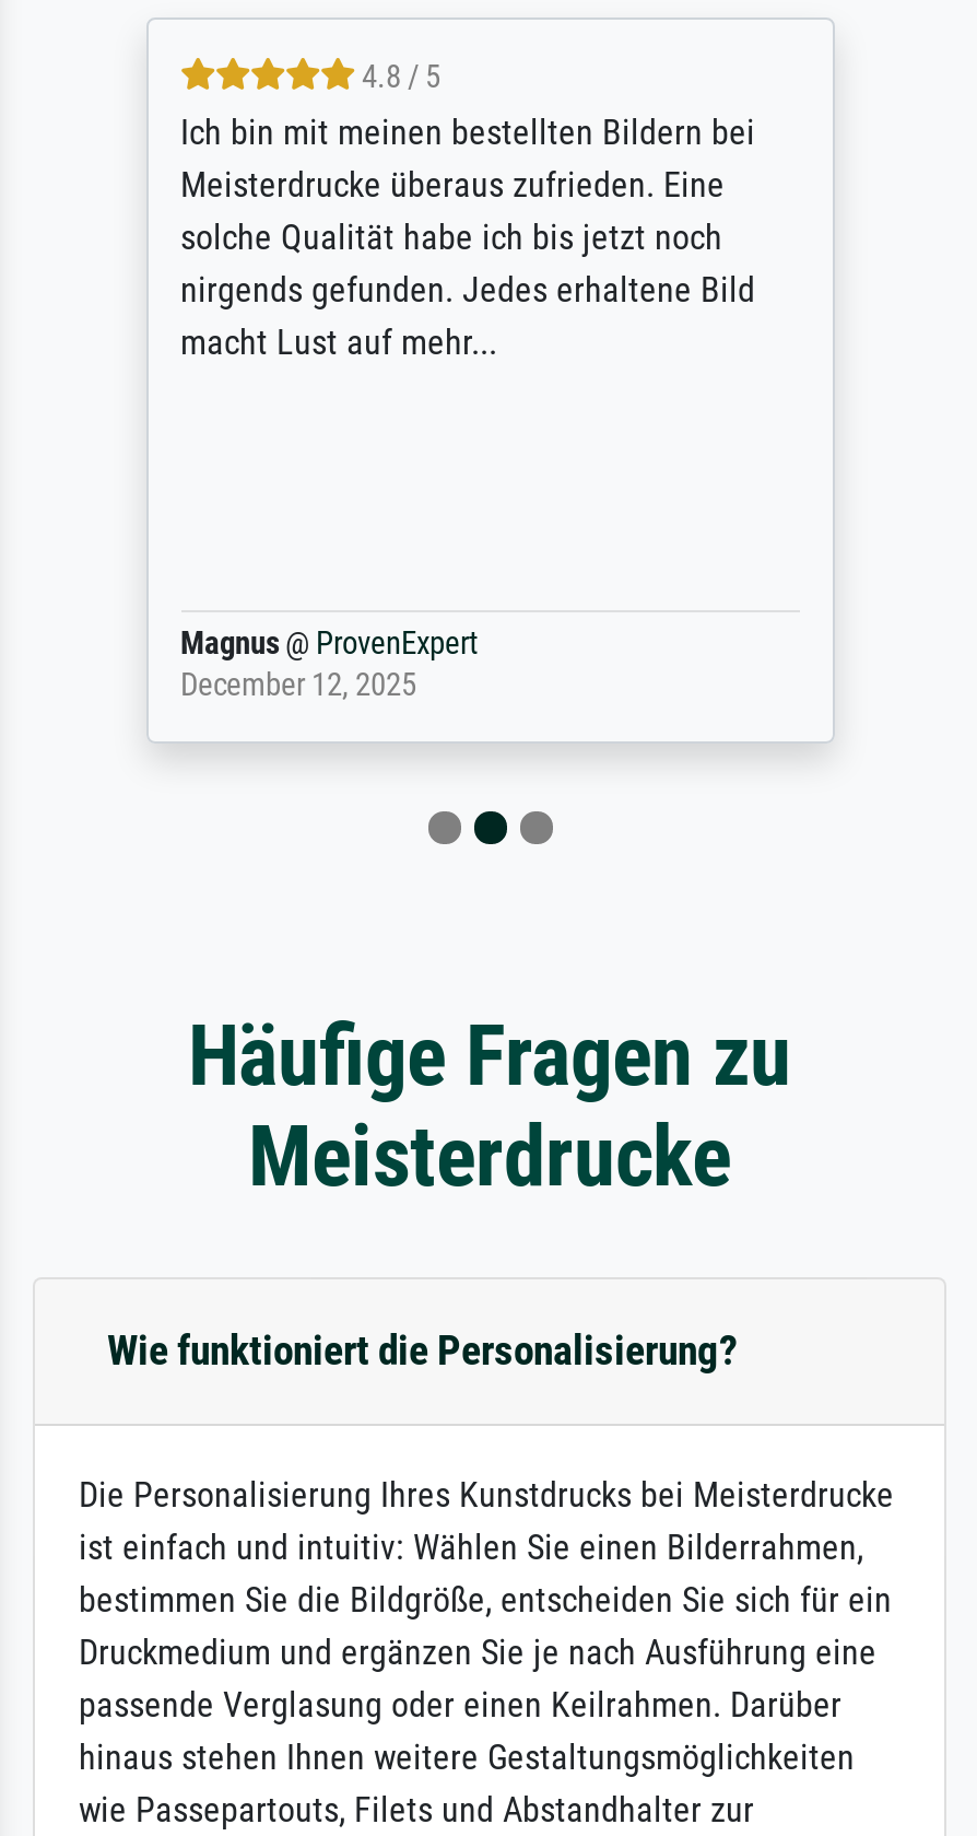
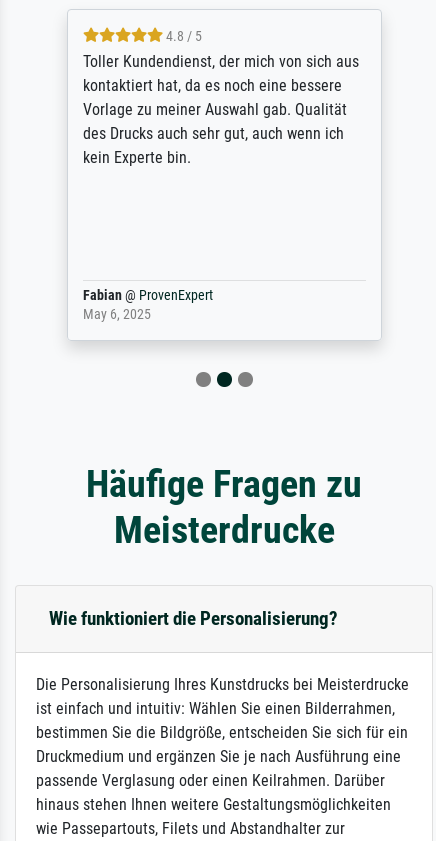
[180,111,755,363] Ich bin mit meinen bestellten Bildern bei | Meisterdrucke überaus zufrieden. Eine | solche Qualität habe ich bis jetzt noch | nirgends gefunden. Jedes erhaltene Bild | macht Lust auf mehr... -> [82,52,358,167] Toller Kundendienst, der mich von sich aus | kontaktiert hat, da es noch eine bessere | Vorlage zu meiner Auswahl gab. Qualität | des Drucks auch sehr gut, auch wenn ich | kein Experte bin.
[180,625,478,704] Magnus @ ProvenExpert | December 12, 2025 -> [82,287,212,323] Fabian @ ProvenExpert | May 6, 2025

